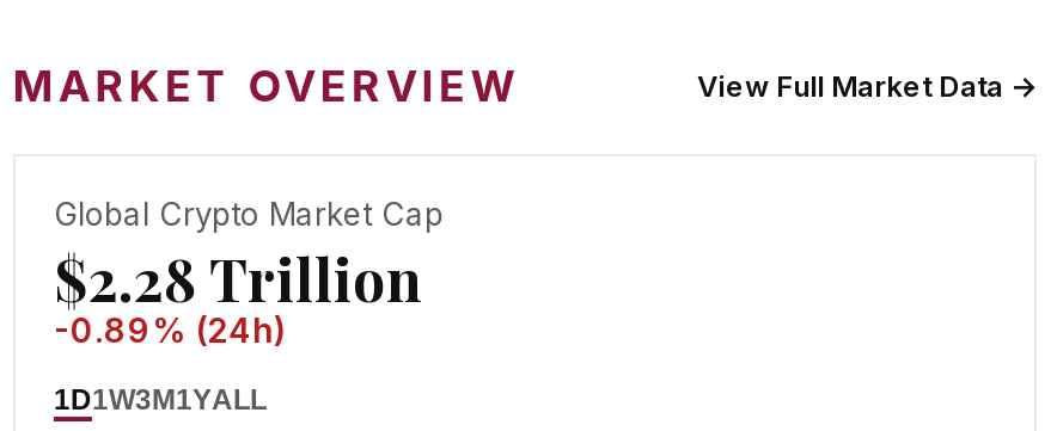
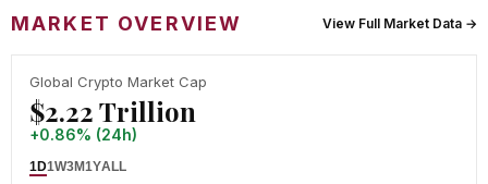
[54,240,422,317] $2.28 Trillion -> [29,94,196,129] $2.22 Trillion
[54,309,286,350] -0.89% (24h) -> [29,125,137,144] +0.86% (24h)

